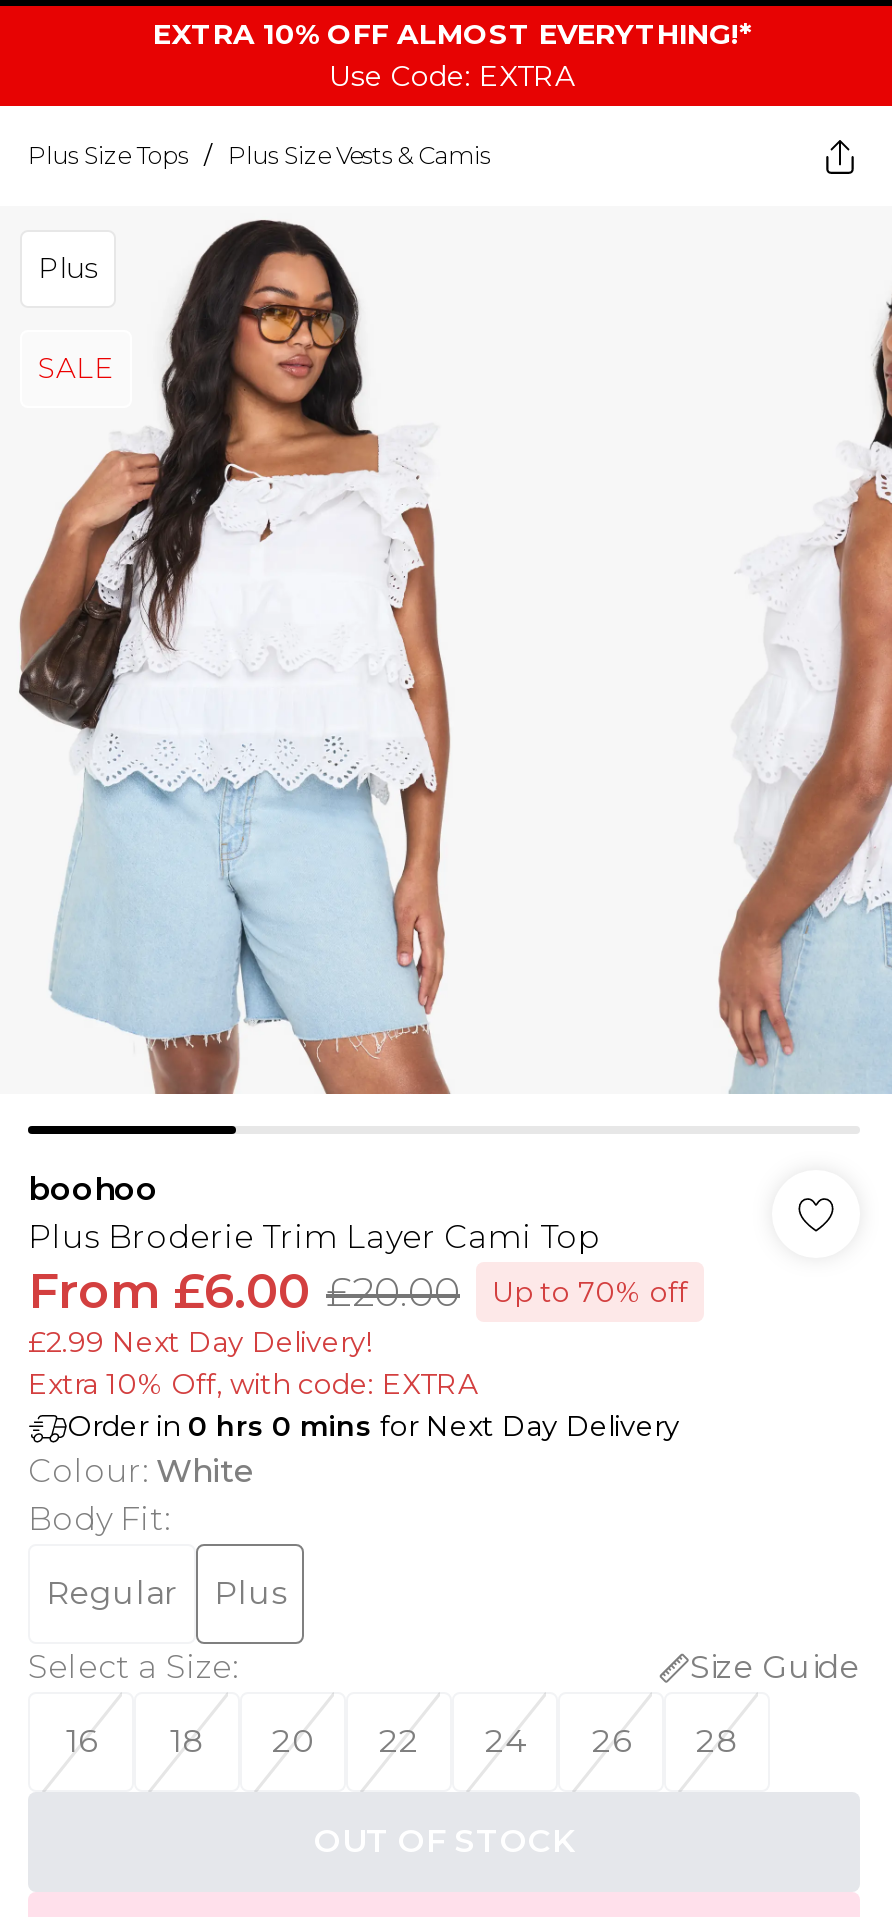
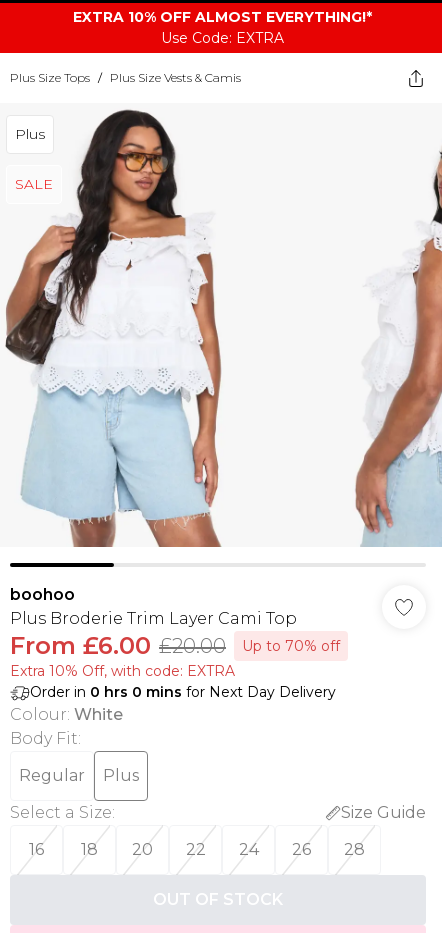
[28,1324,372,1360] £2.99 Next Day Delivery! -> none

